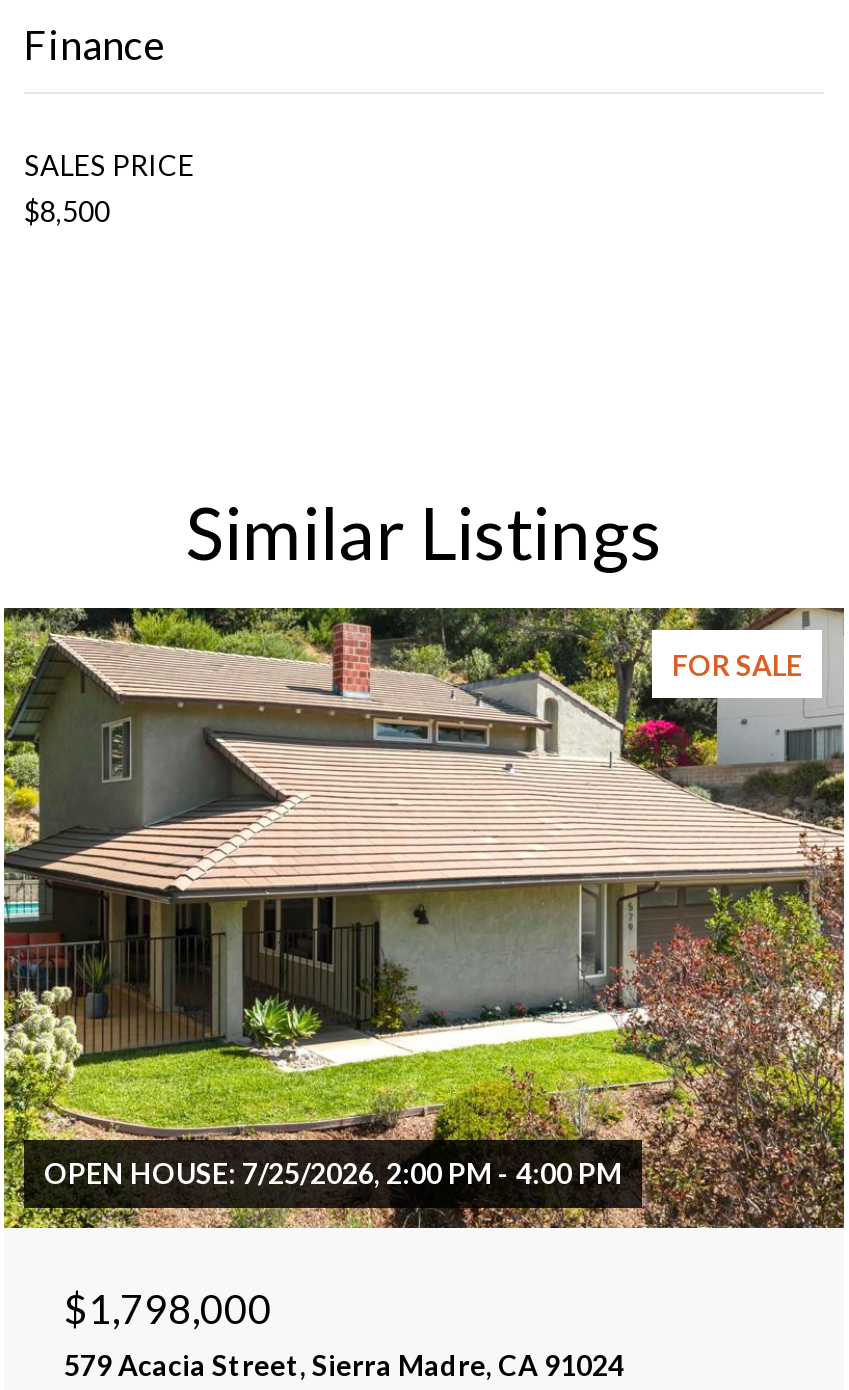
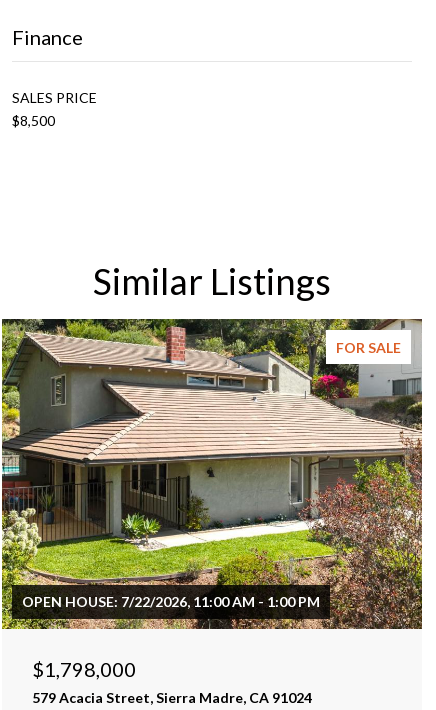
[44,1155,622,1189] OPEN HOUSE: 7/25/2026, 2:00 PM - 4:00 PM -> [22,593,320,610] OPEN HOUSE: 7/22/2026, 11:00 AM - 1:00 PM

